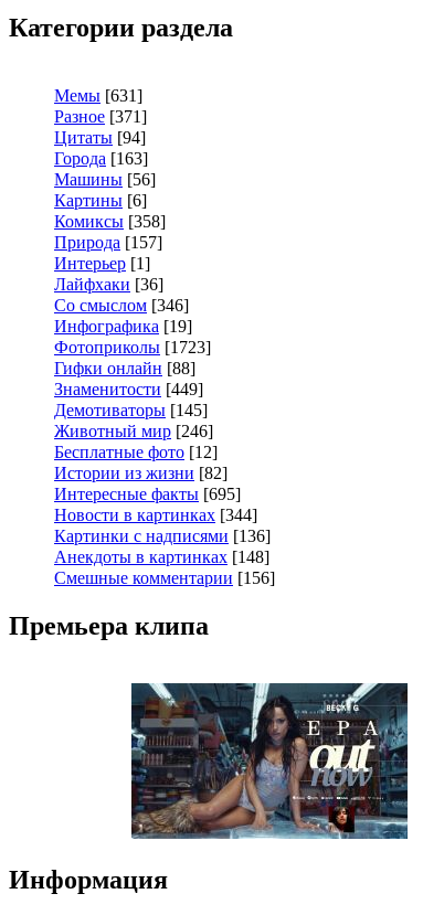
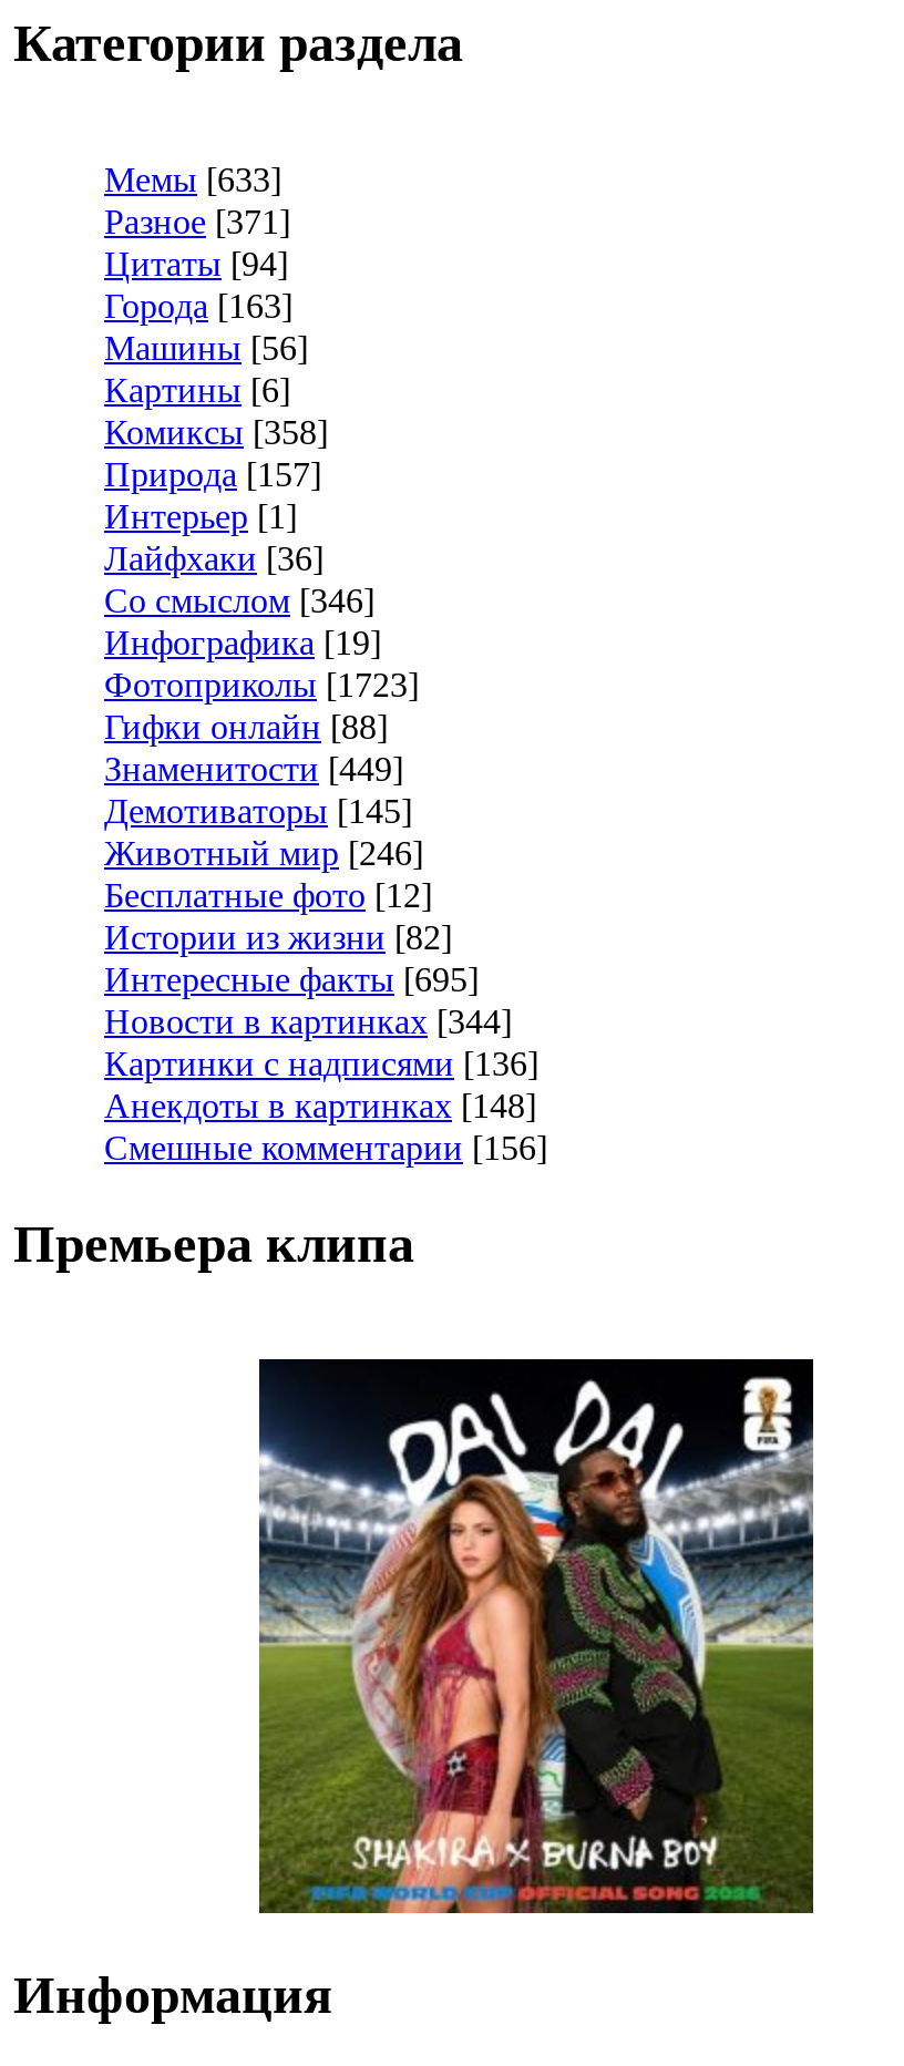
[54,86,142,105] Мемы [631] -> [104,160,281,198] Мемы [633]
[131,682,409,840] [image] -> [257,1357,815,1915] [image]

